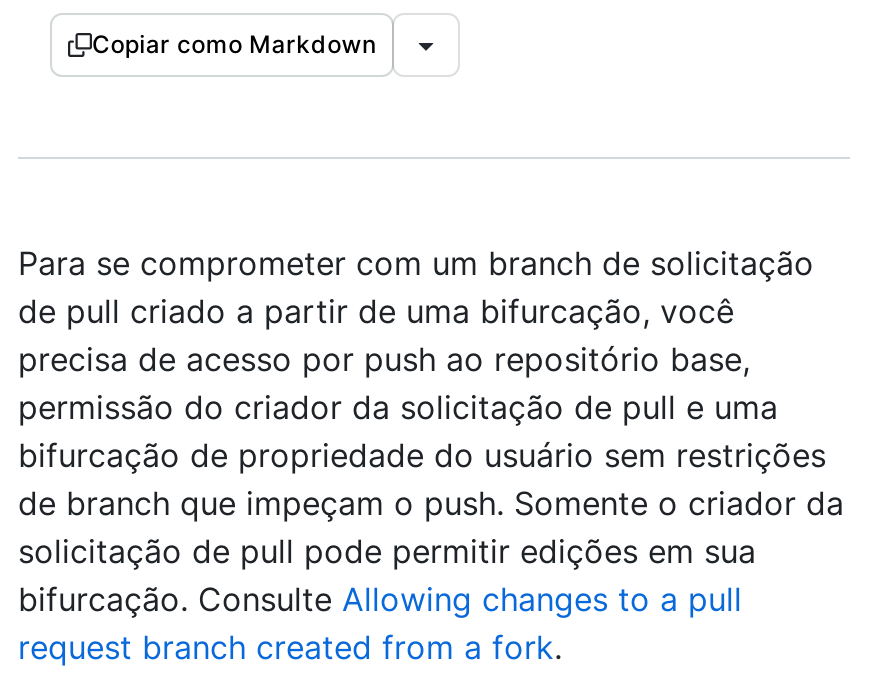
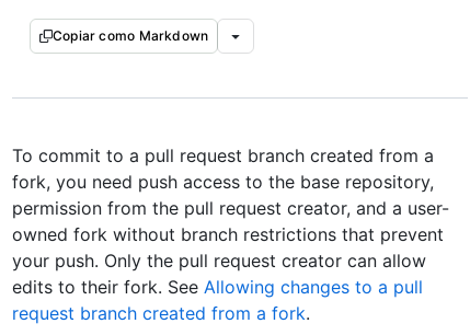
[18,243,844,619] Para se comprometer com um branch de solicitação | de pull criado a partir de uma bifurcação, você | precisa de acesso por push ao repositório base, | permissão do criador da solicitação de pull e uma | bifurcação de propriedade do usuário sem restrições | de branch que impeçam o push. Somente o criador da | solicitação de pull pode permitir edições em sua | bifurcação. Consulte Allowing changes to a pull -> [12,145,449,298] To commit to a pull request branch created from a | fork, you need push access to the base repository, | permission from the pull request creator, and a user- | owned fork without branch restrictions that prevent | your push. Only the pull request creator can allow | edits to their fork. See Allowing changes to a pull

